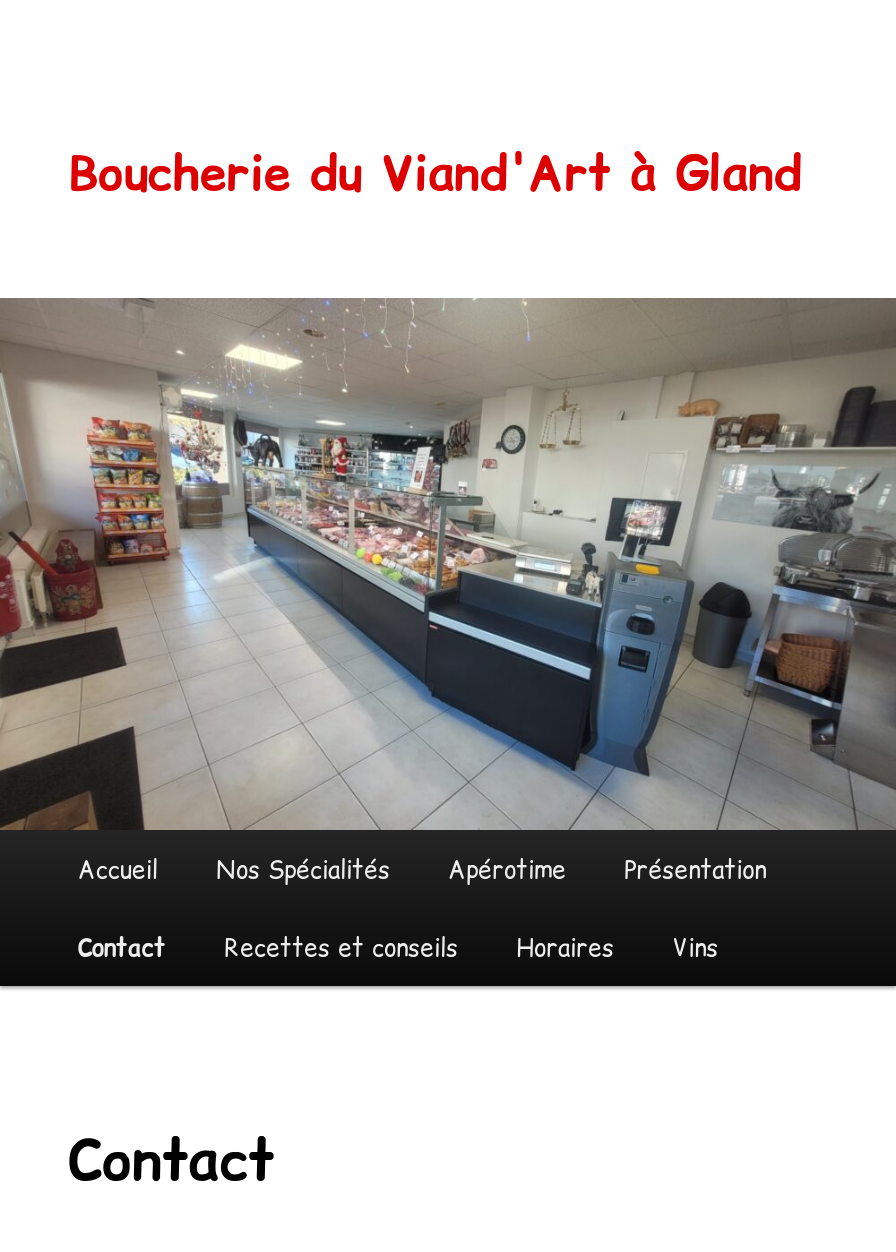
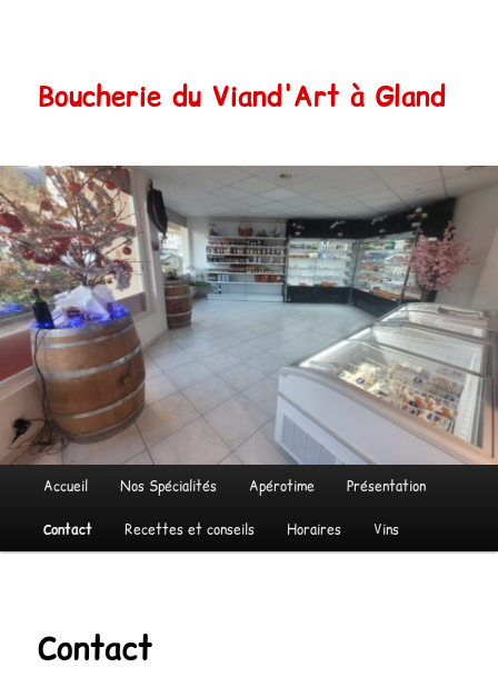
[6,298,890,830] [image] -> [3,166,495,466] [image]

